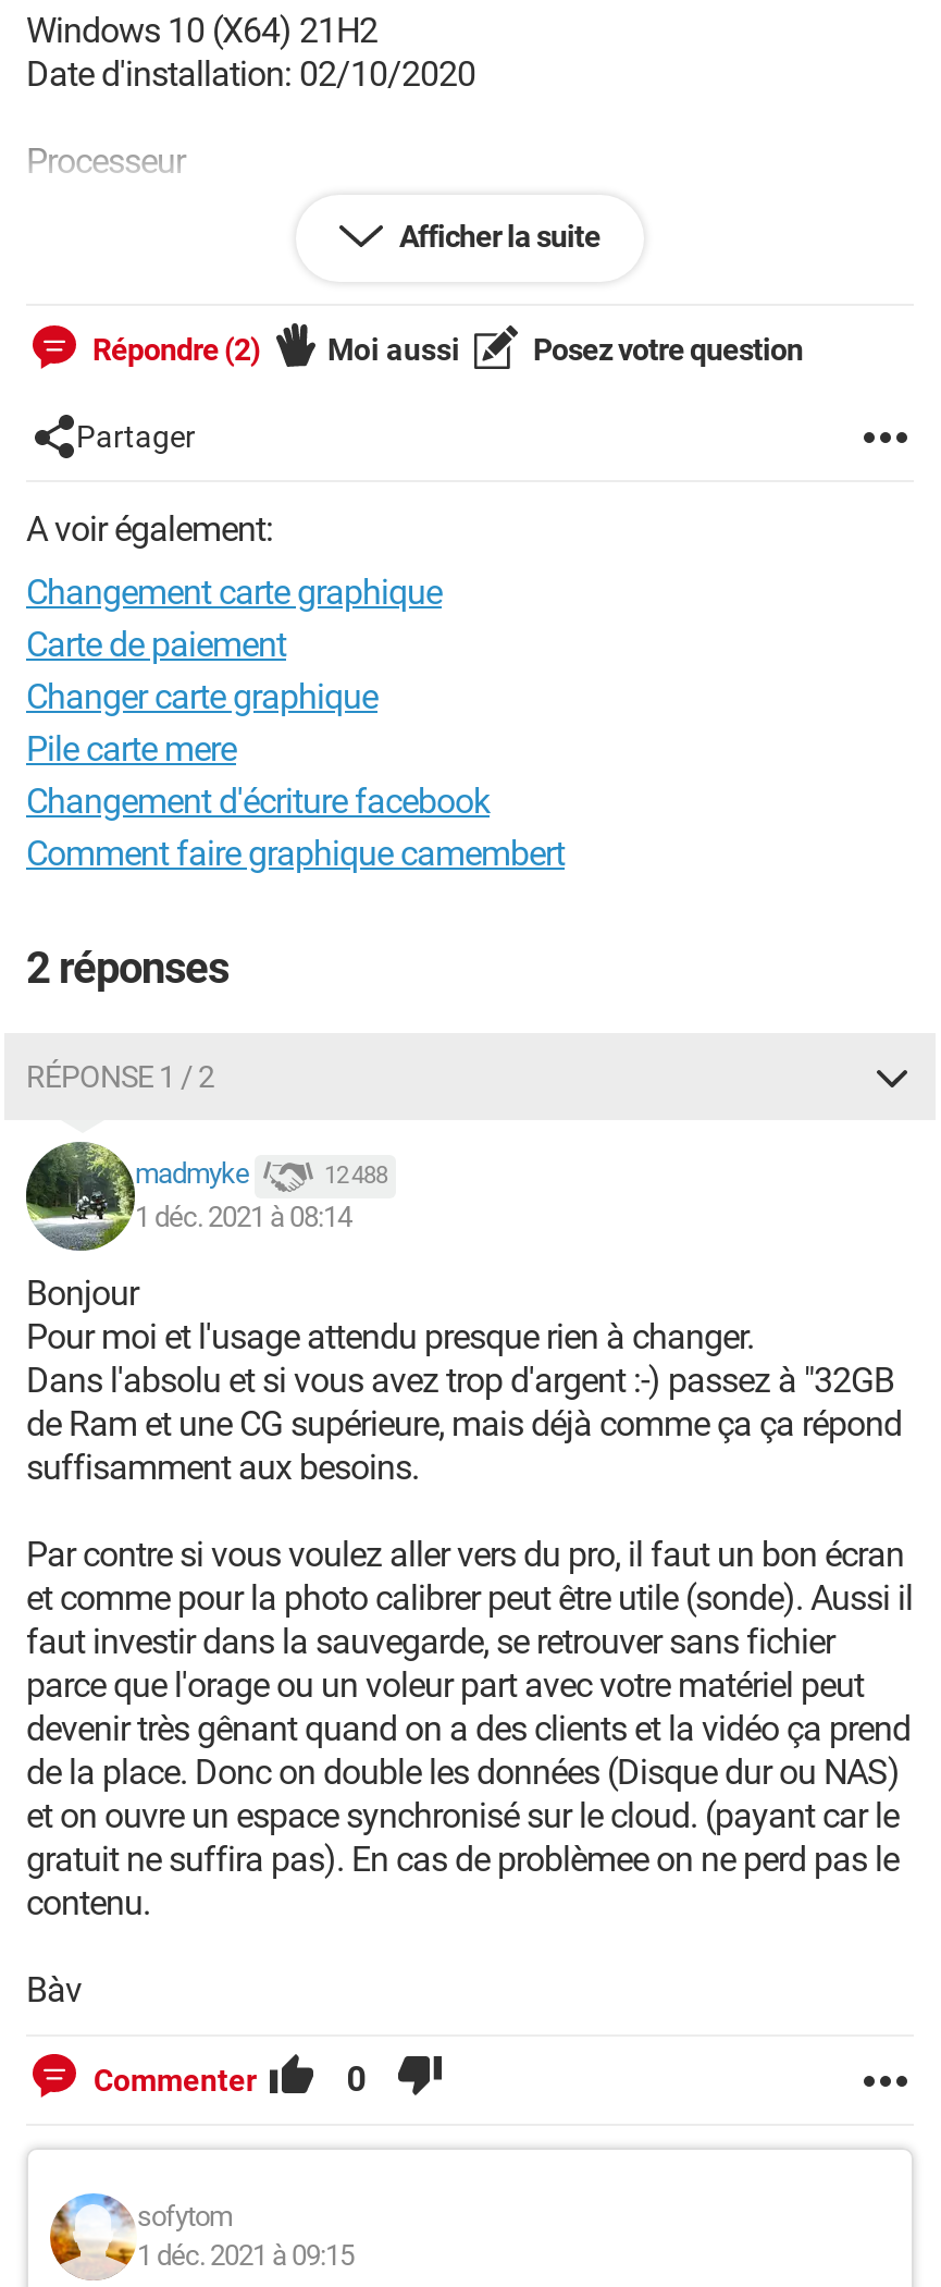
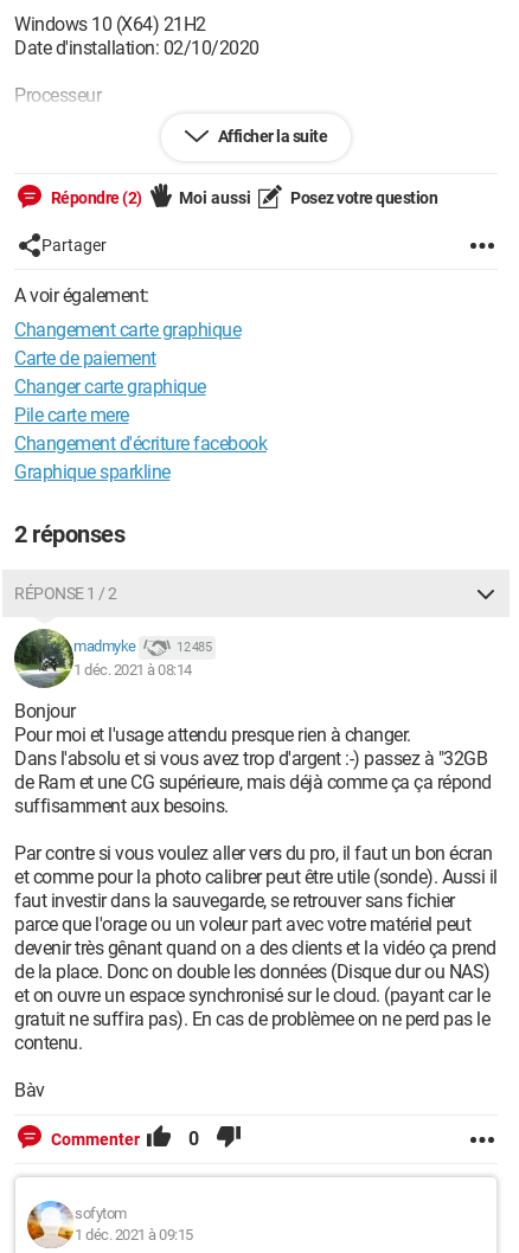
[26,833,565,874] Comment faire graphique camembert -> [14,461,170,483] Graphique sparkline
[324,1161,387,1190] 12 488 -> [177,639,211,655] 12 485

